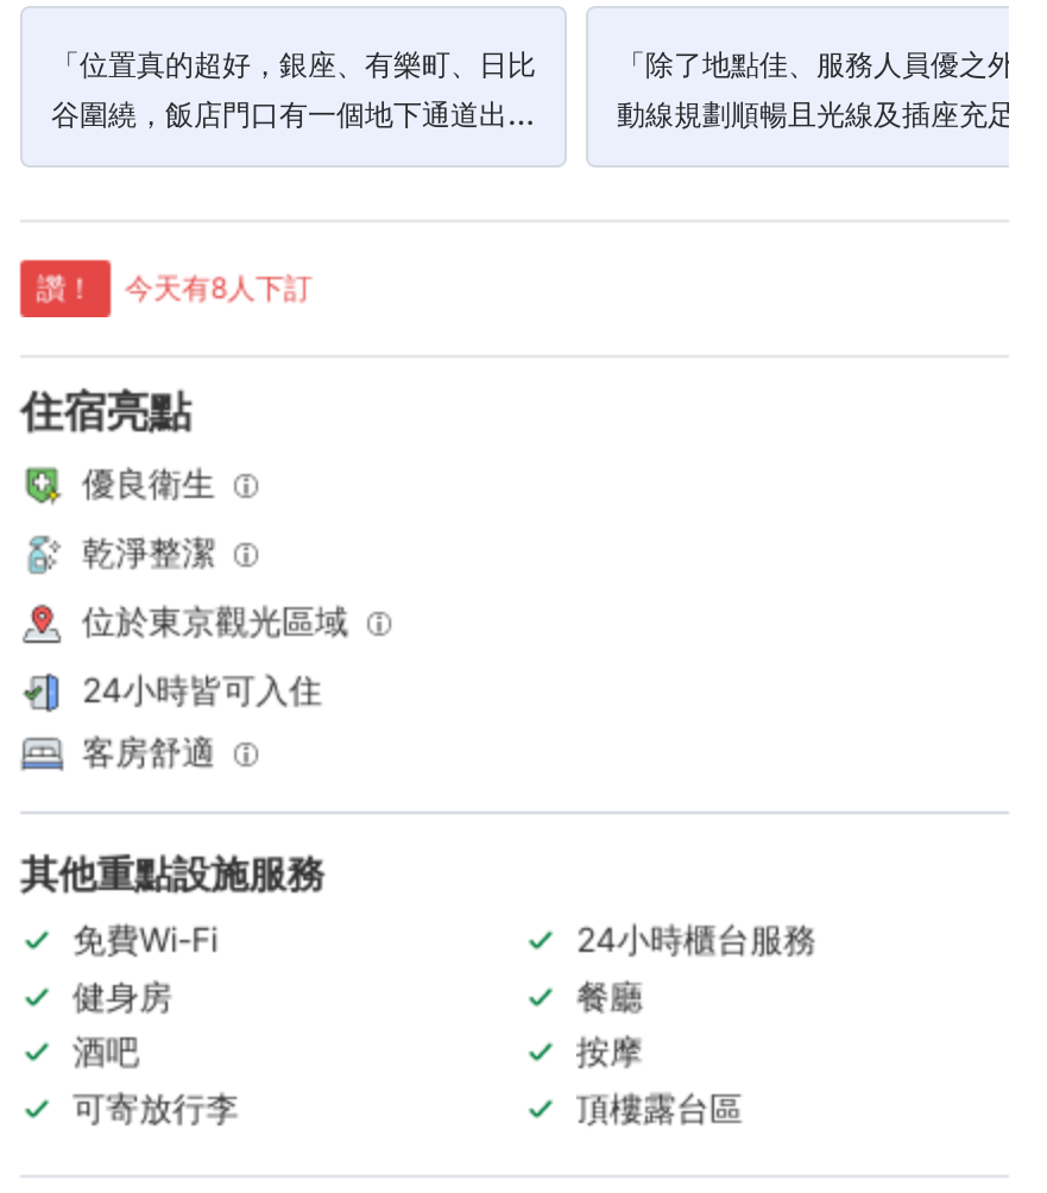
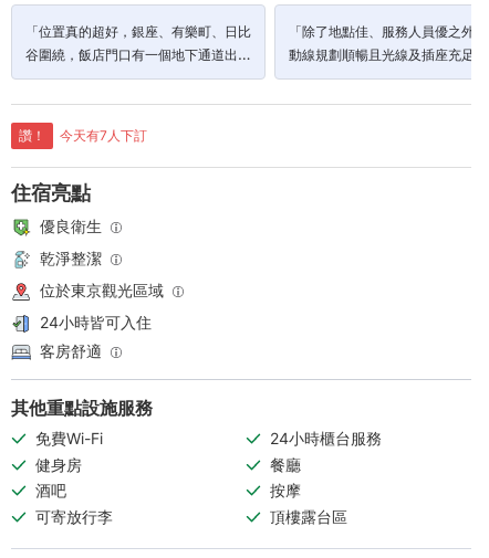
[125,270,313,305] 今天有8人下訂 -> [60,127,147,144] 今天有7人下訂

